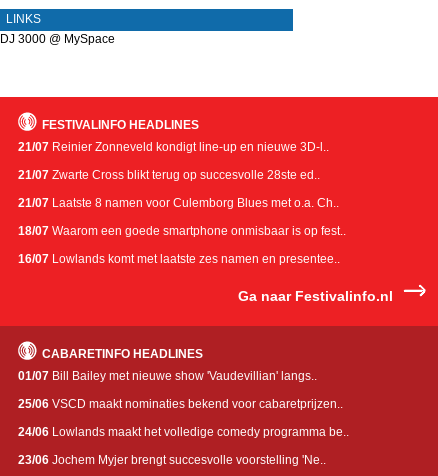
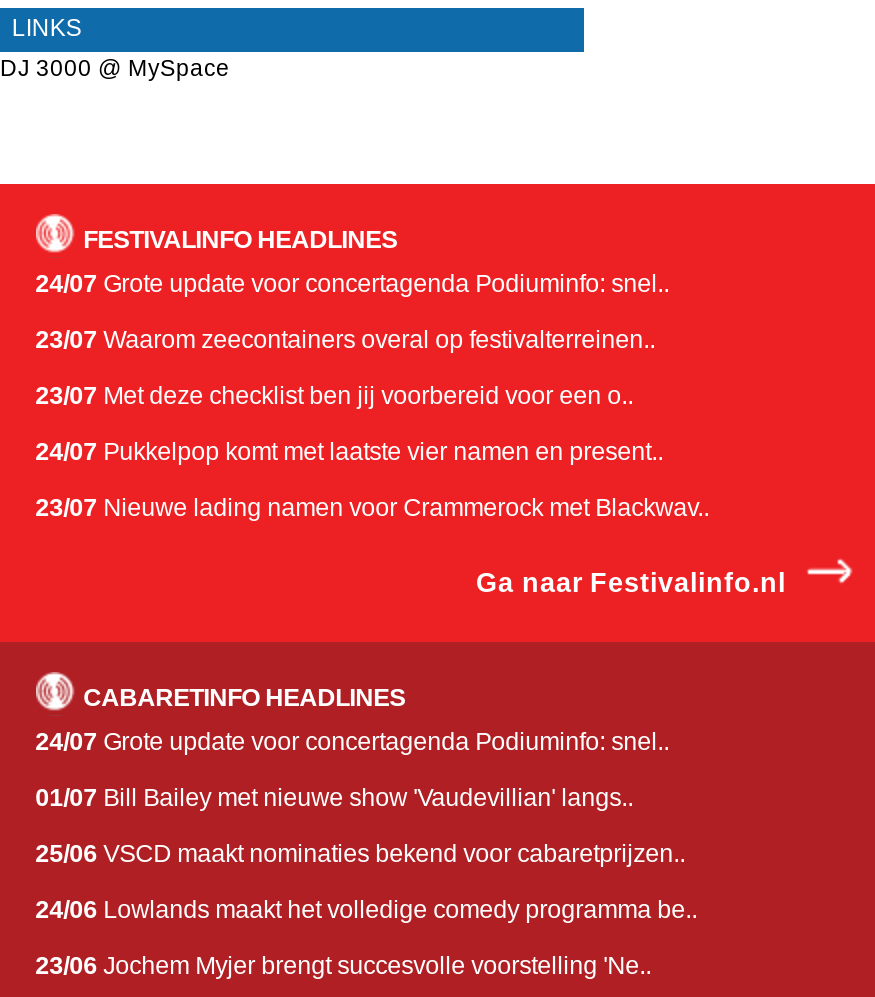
[18,140,329,154] 21/07 Reinier Zonneveld kondigt line-up en nieuwe 3D-l.. -> [35,270,669,298] 24/07 Grote update voor concertagenda Podiuminfo: snel..
[18,168,320,182] 21/07 Zwarte Cross blikt terug op succesvolle 28ste ed.. -> [35,326,655,354] 23/07 Waarom zeecontainers overal op festivalterreinen..
[18,196,339,210] 21/07 Laatste 8 namen voor Culemborg Blues met o.a. Ch.. -> [35,382,633,410] 23/07 Met deze checklist ben jij voorbereid voor een o..
[18,224,346,238] 18/07 Waarom een goede smartphone onmisbaar is op fest.. -> [35,438,663,466] 24/07 Pukkelpop komt met laatste vier namen en present..
[18,252,340,266] 16/07 Lowlands komt met laatste zes namen en presentee.. -> [35,494,709,522] 23/07 Nieuwe lading namen voor Crammerock met Blackwav..
none -> [35,728,669,756] 24/07 Grote update voor concertagenda Podiuminfo: snel..

